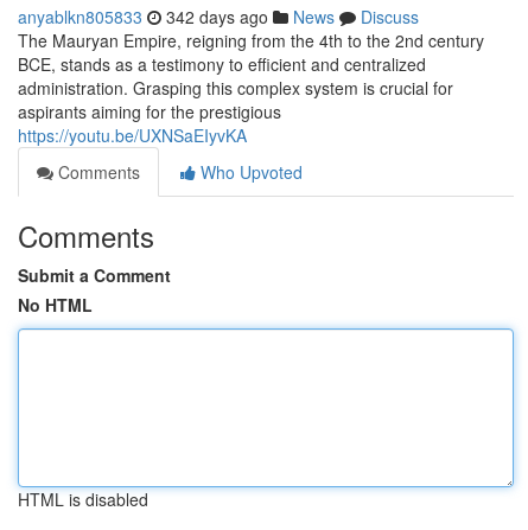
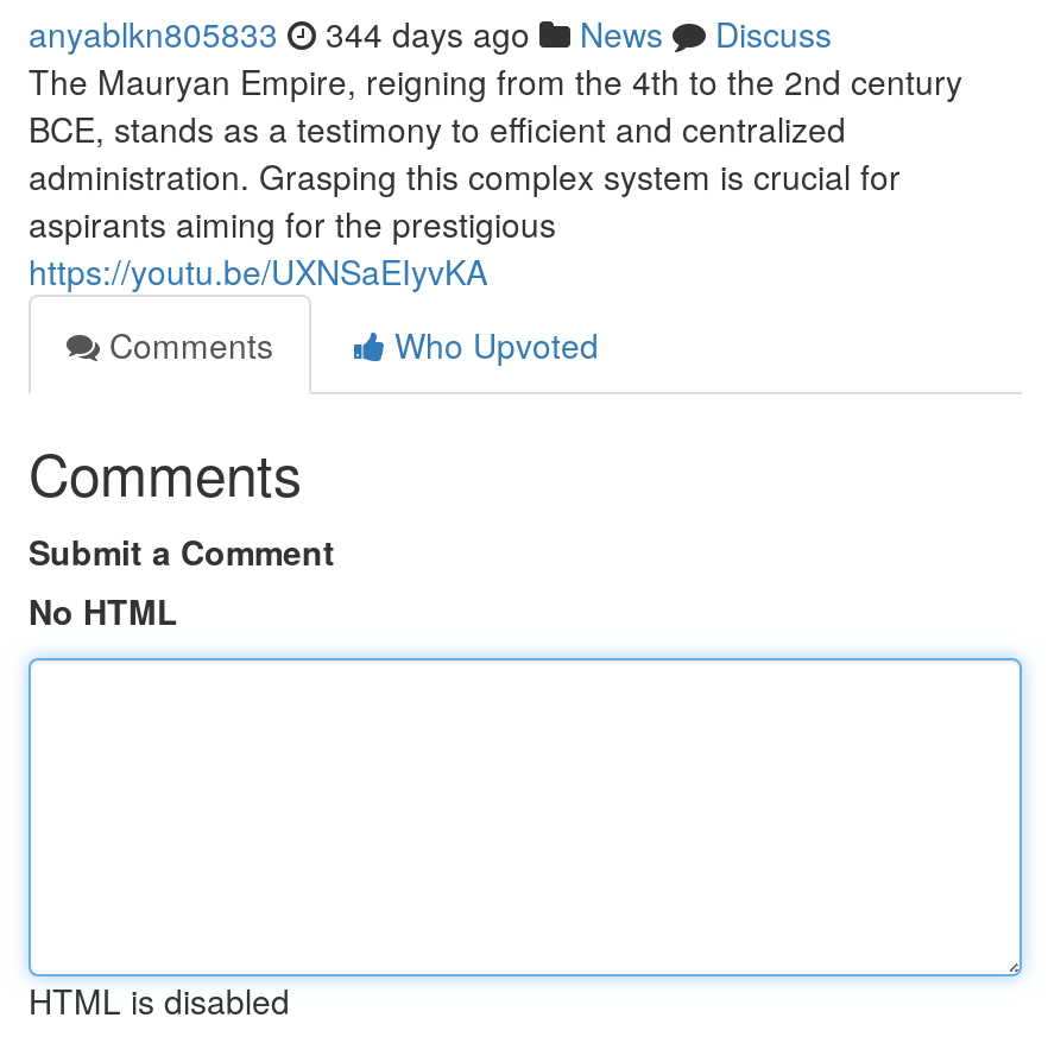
[18,5,419,28] anyablkn805833 342 days ago News Discuss -> [29,10,832,57] anyablkn805833 344 days ago News Discuss

